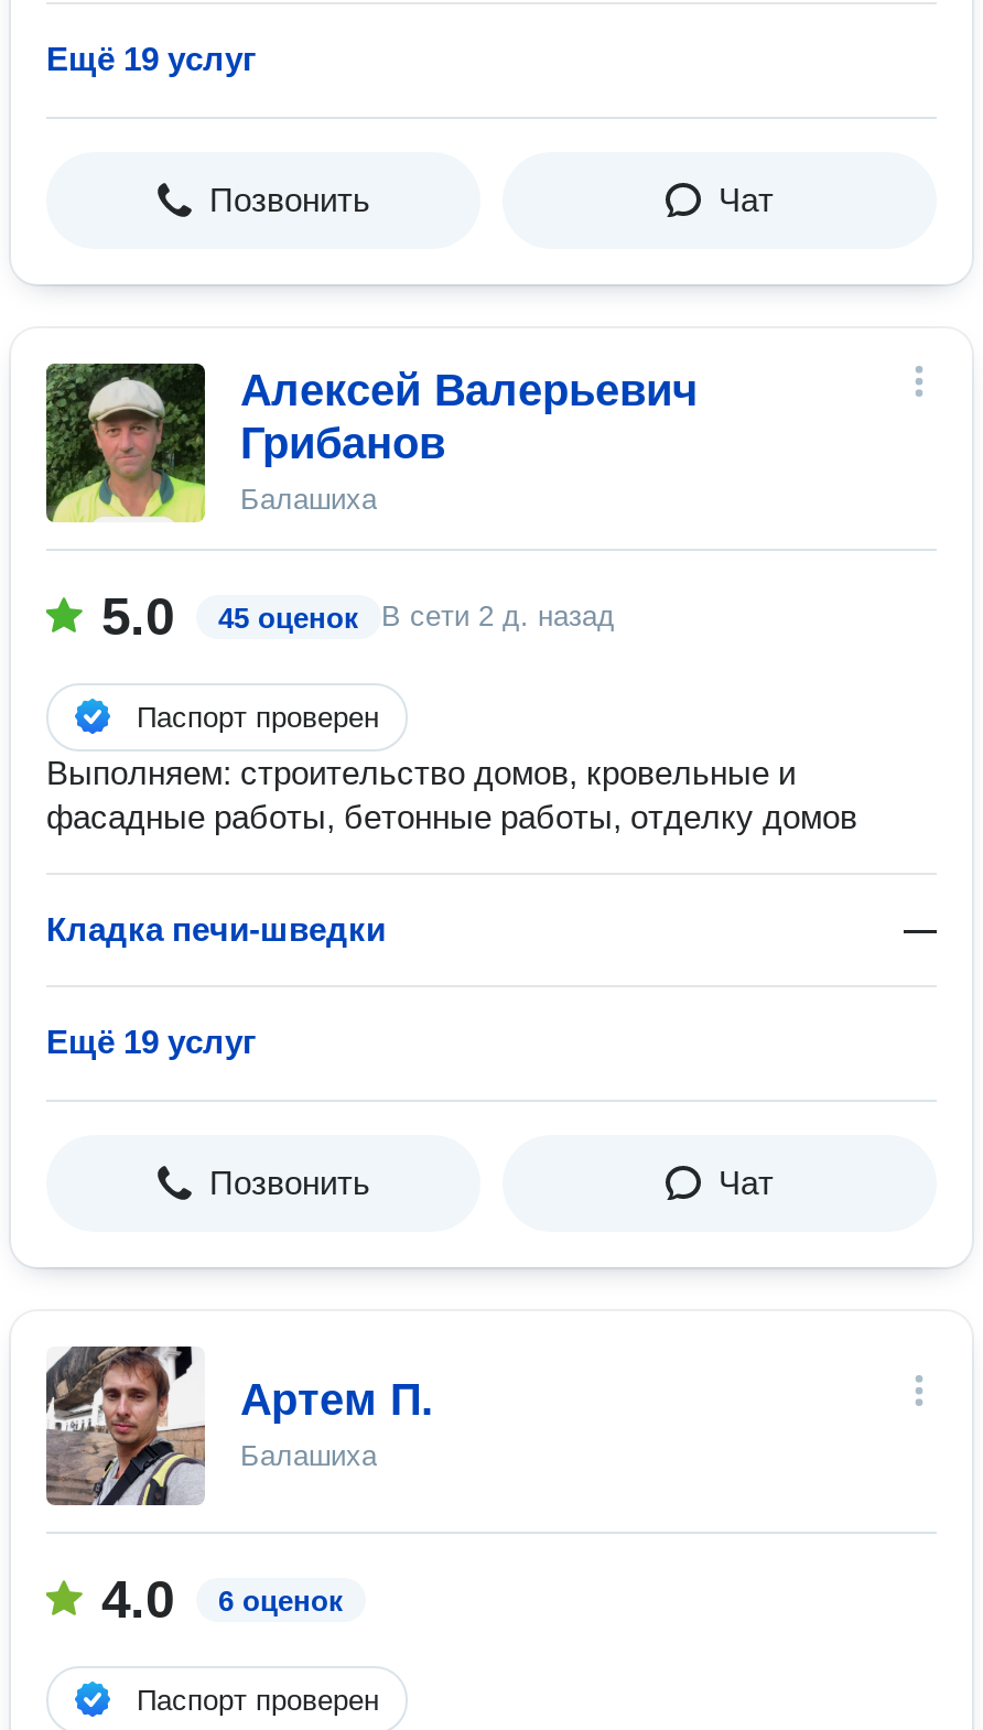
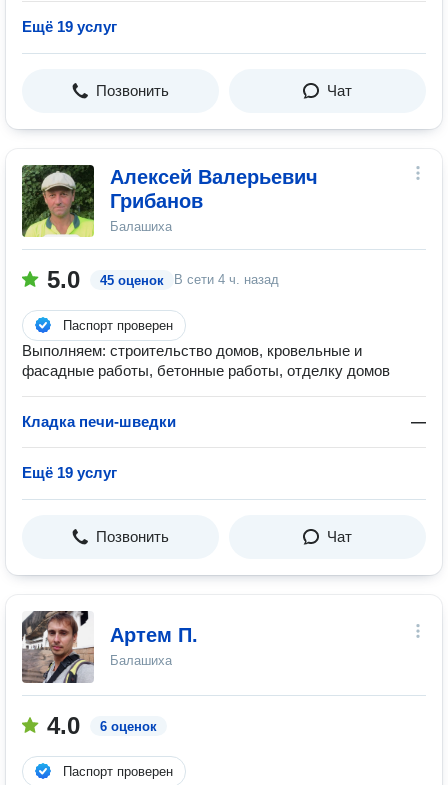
[101,586,615,646] 5.0 45 оценок В сети 2 д. назад -> [47,266,279,293] 5.0 45 оценок В сети 4 ч. назад

